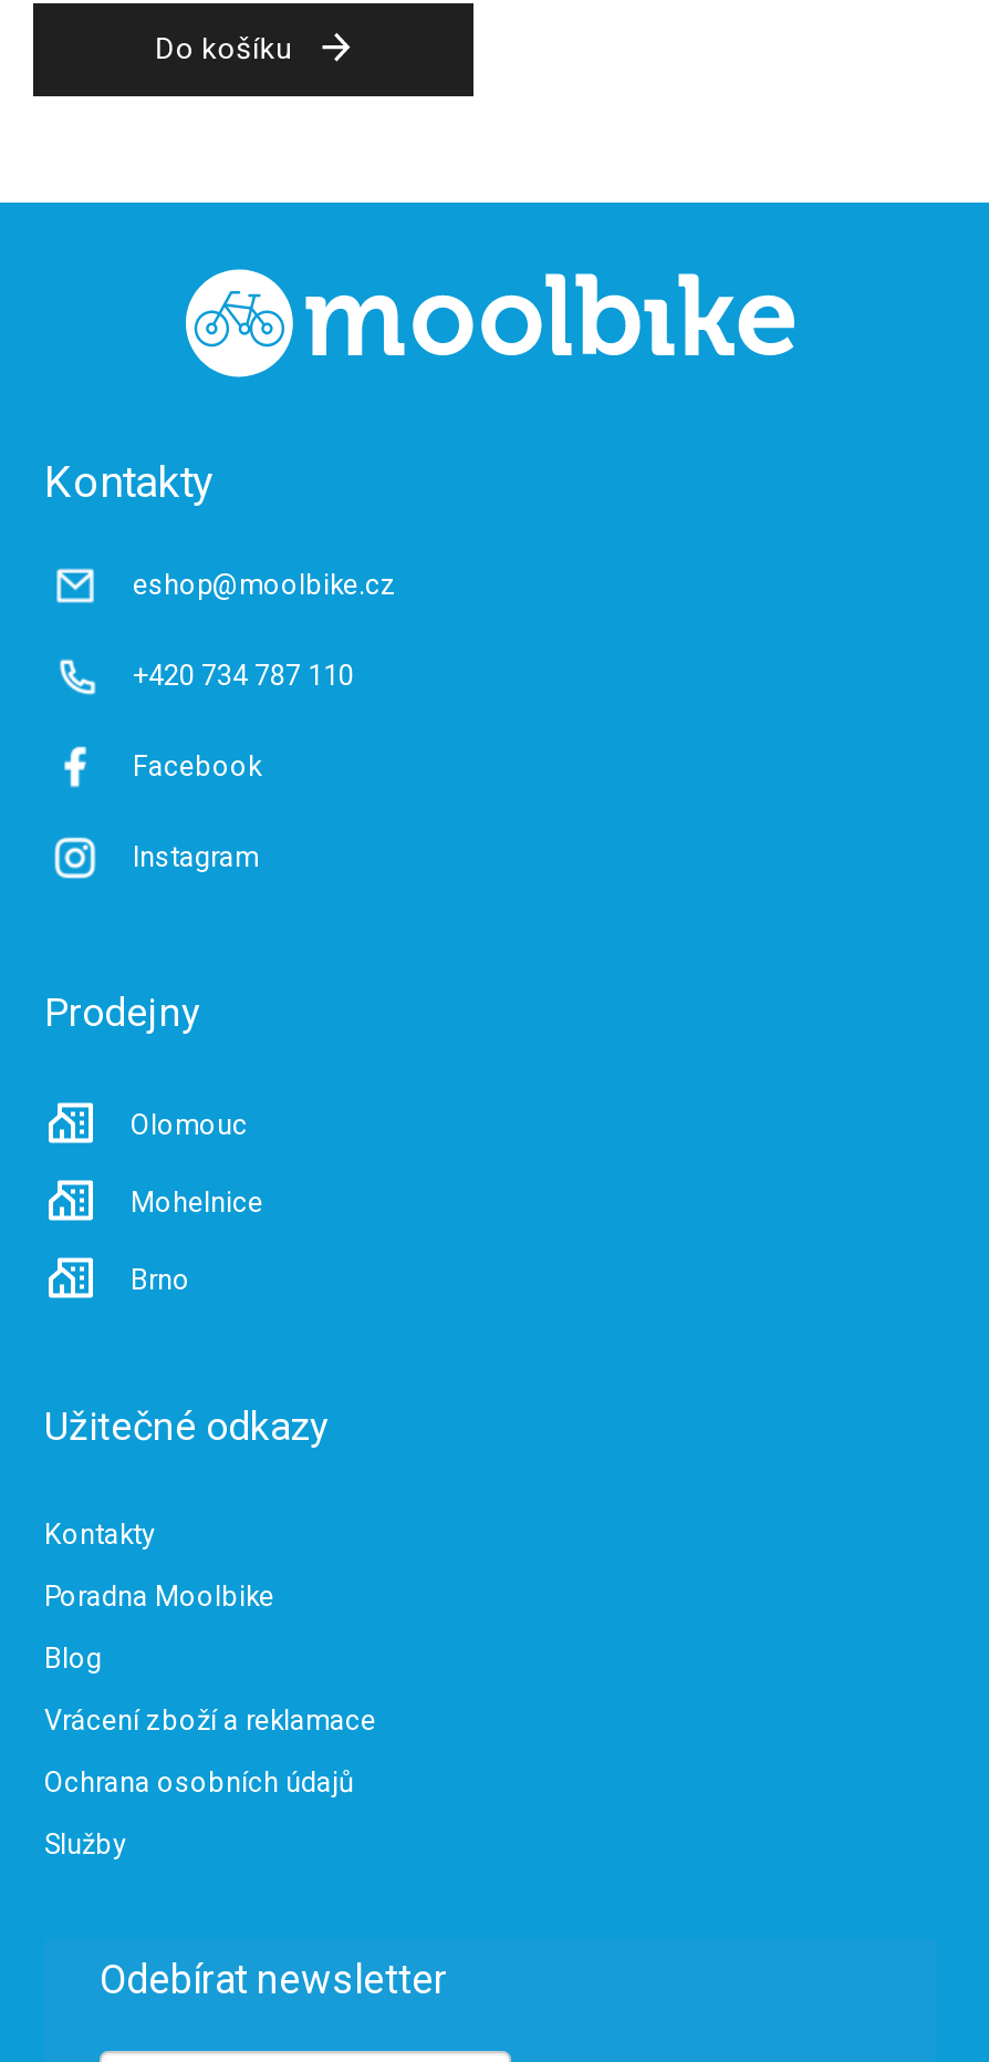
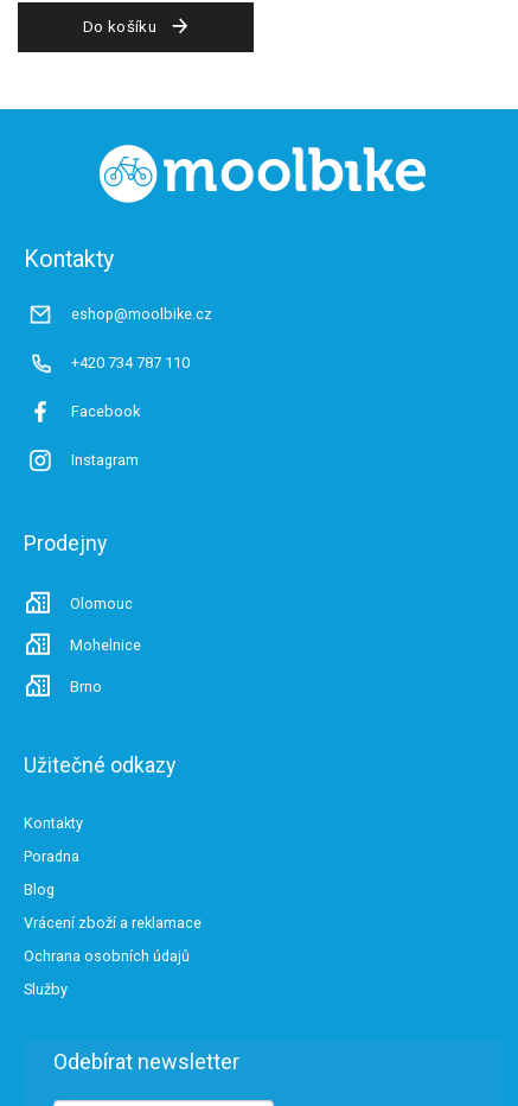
[44,1579,274,1612] Poradna Moolbike -> [24,847,79,865] Poradna

